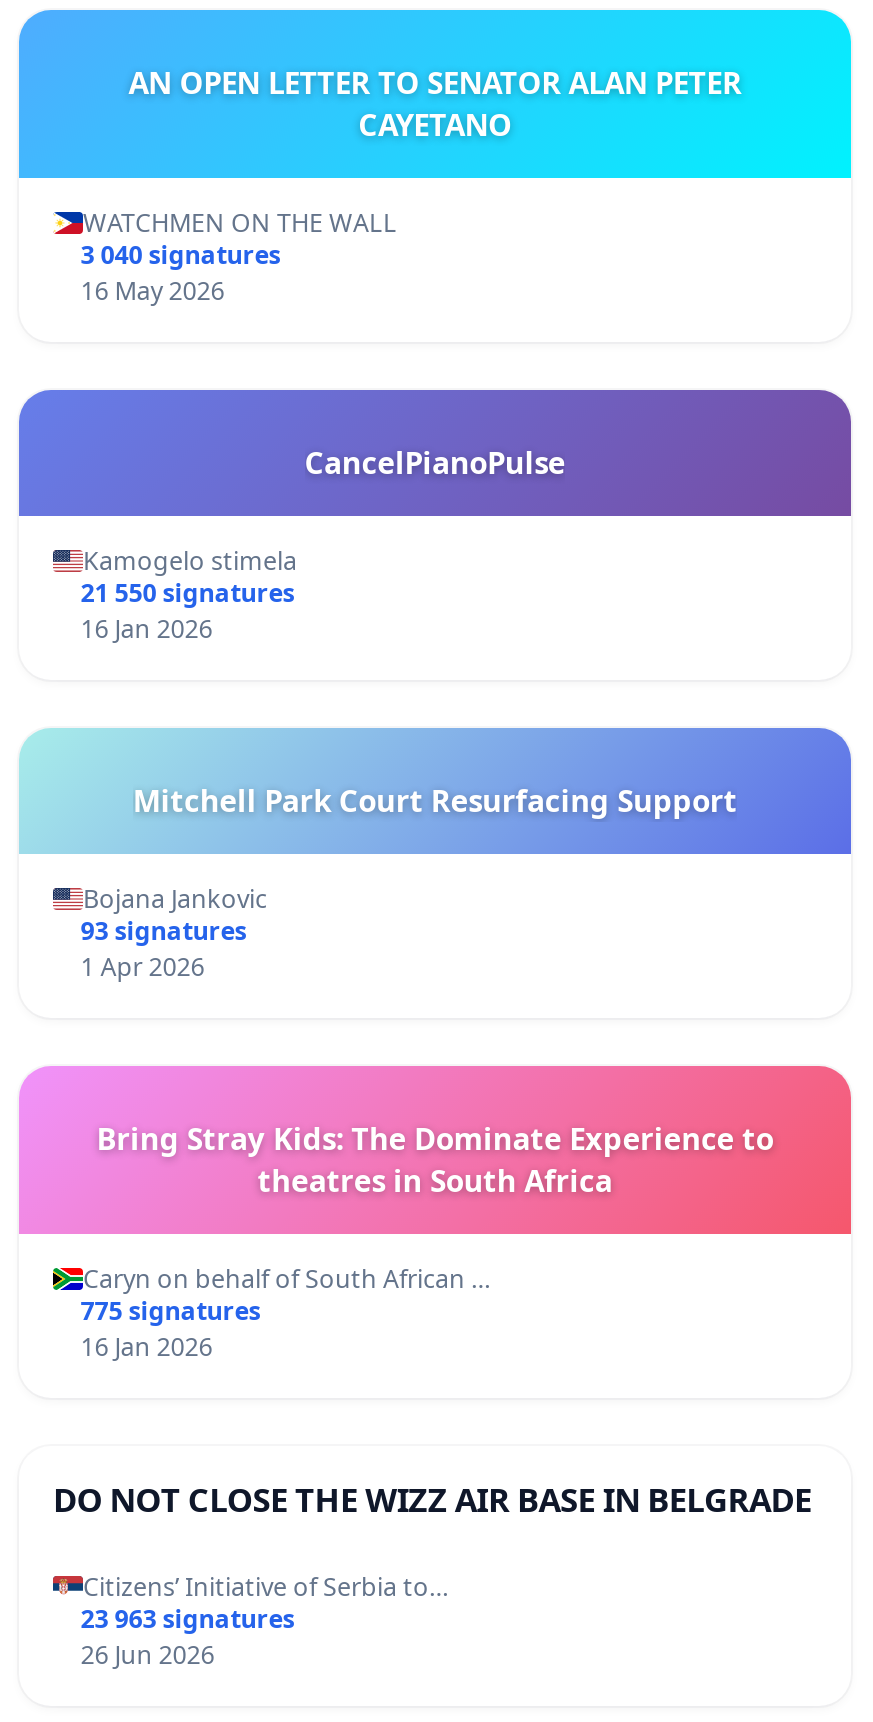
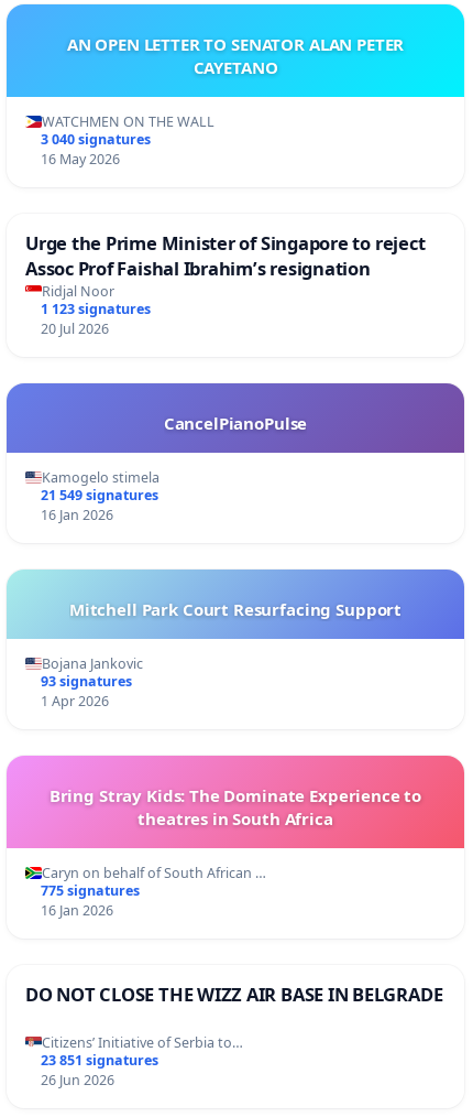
none -> [25,230,425,338] Urge the Prime Minister of Singapore to reject | Assoc Prof Faishal Ibrahim’s resignation | Ridjal Noor | 1 123 signatures | 20 Jul 2026
[81,576,295,610] 21 550 signatures -> [40,485,158,504] 21 549 signatures
[81,1601,295,1635] 23 963 signatures -> [40,1050,158,1069] 23 851 signatures

